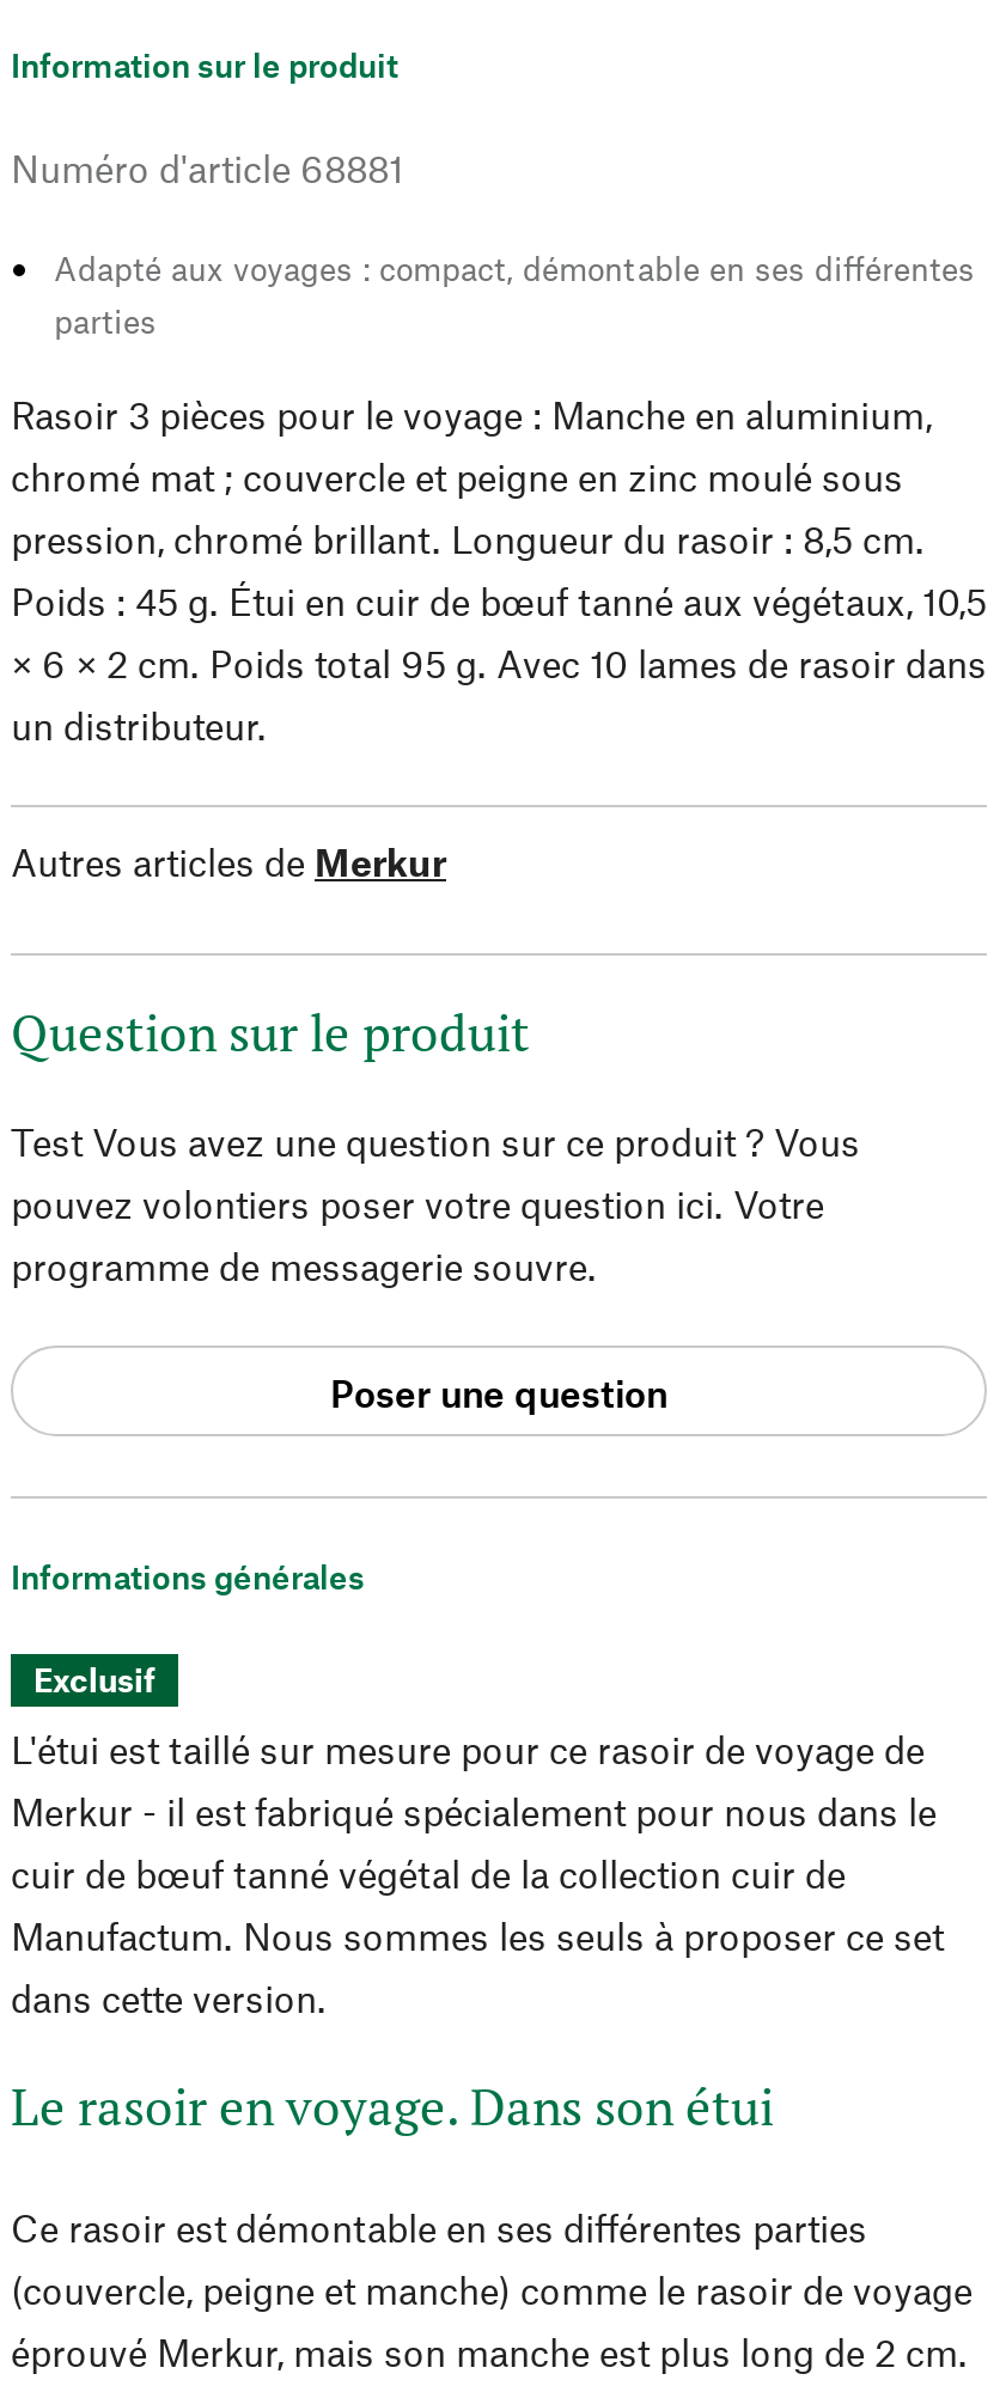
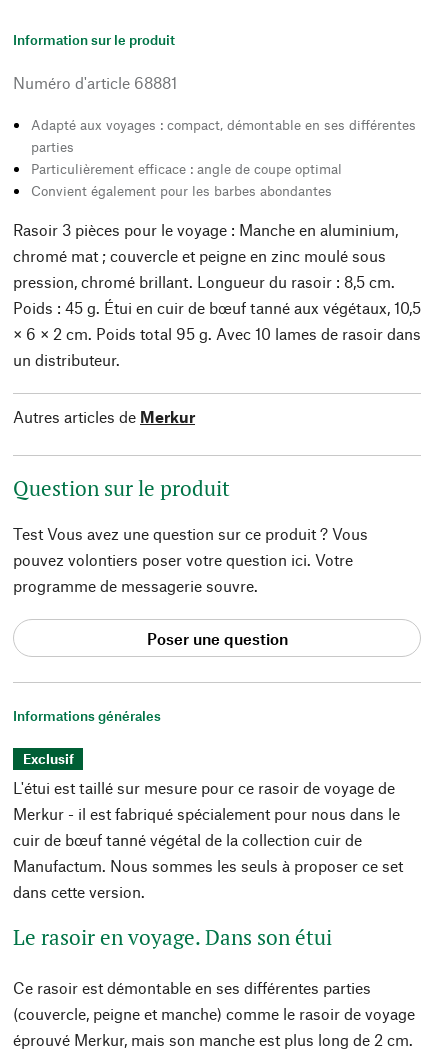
none -> [31,160,342,199] Particulièrement efficace : angle de coupe optimal | Convient également pour les barbes abondantes

